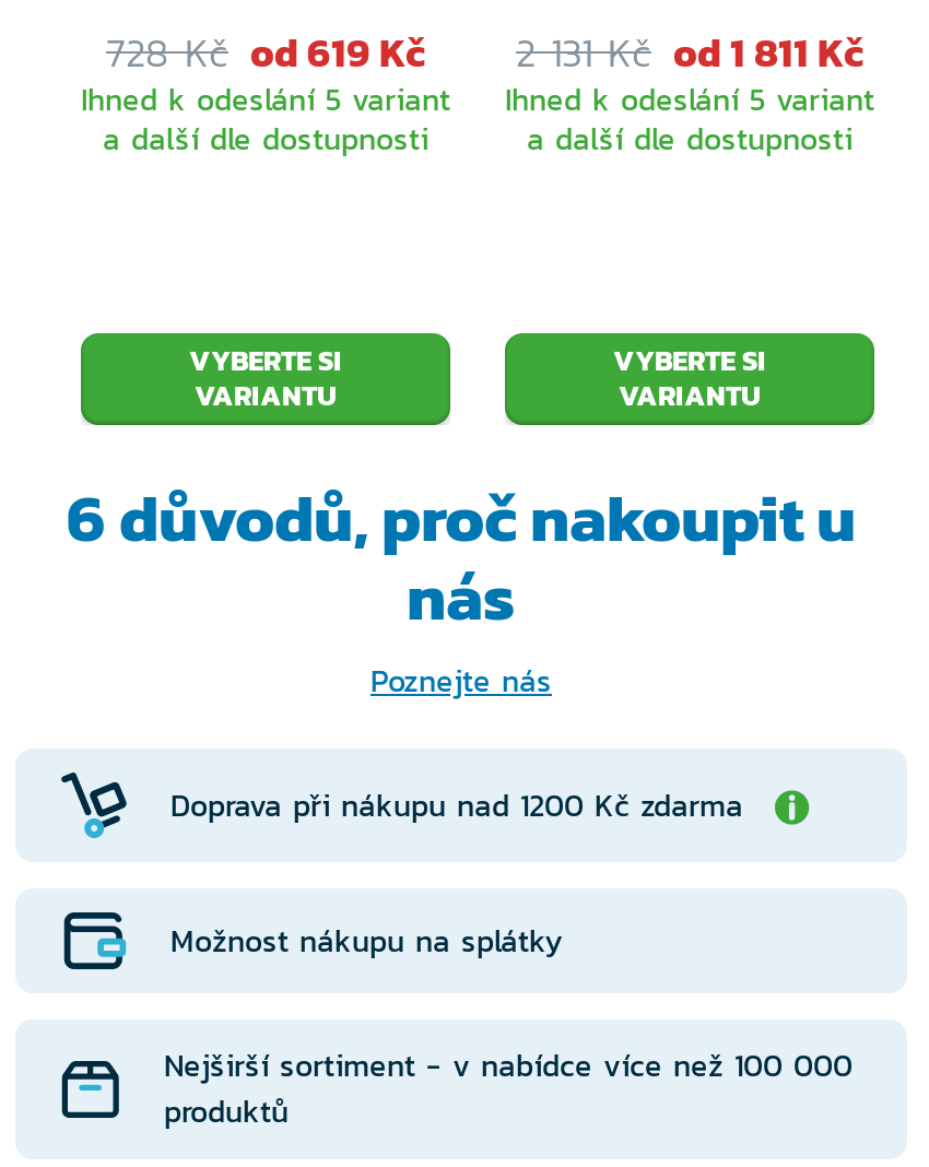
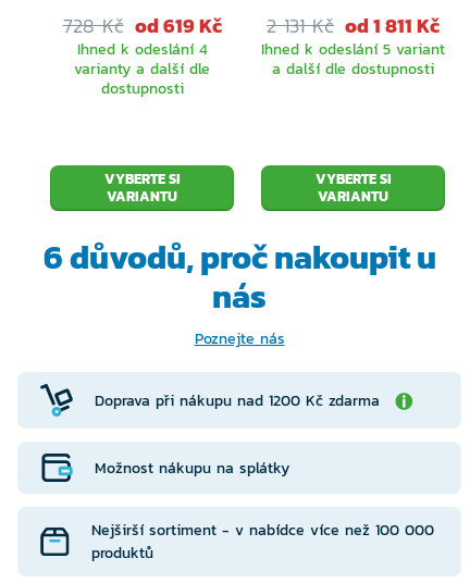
[81,78,450,163] Ihned k odeslání 5 variant | a další dle dostupnosti -> [74,38,210,100] Ihned k odeslání 4 | varianty a další dle | dostupnosti

